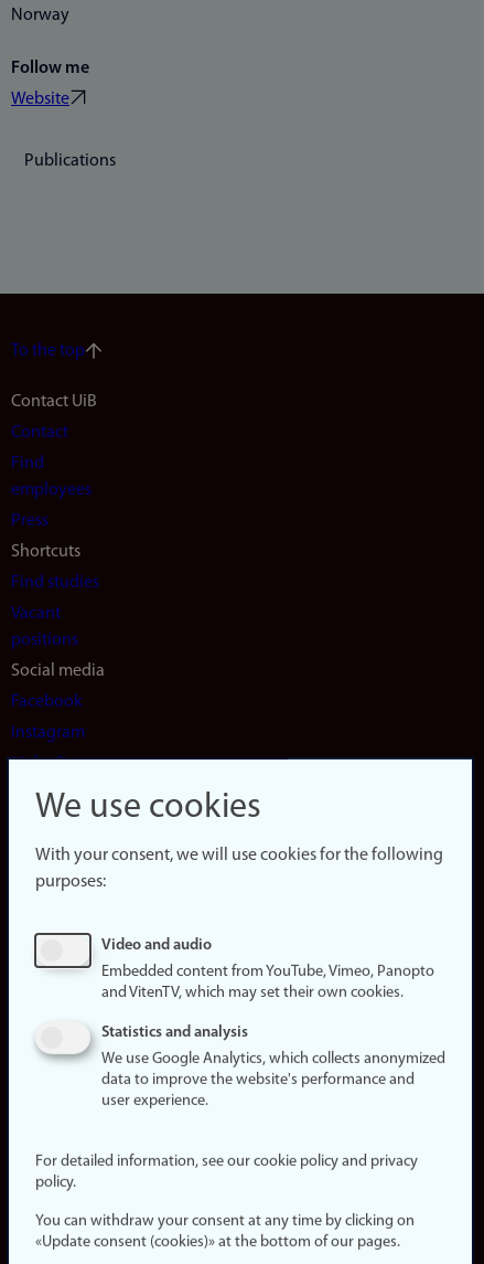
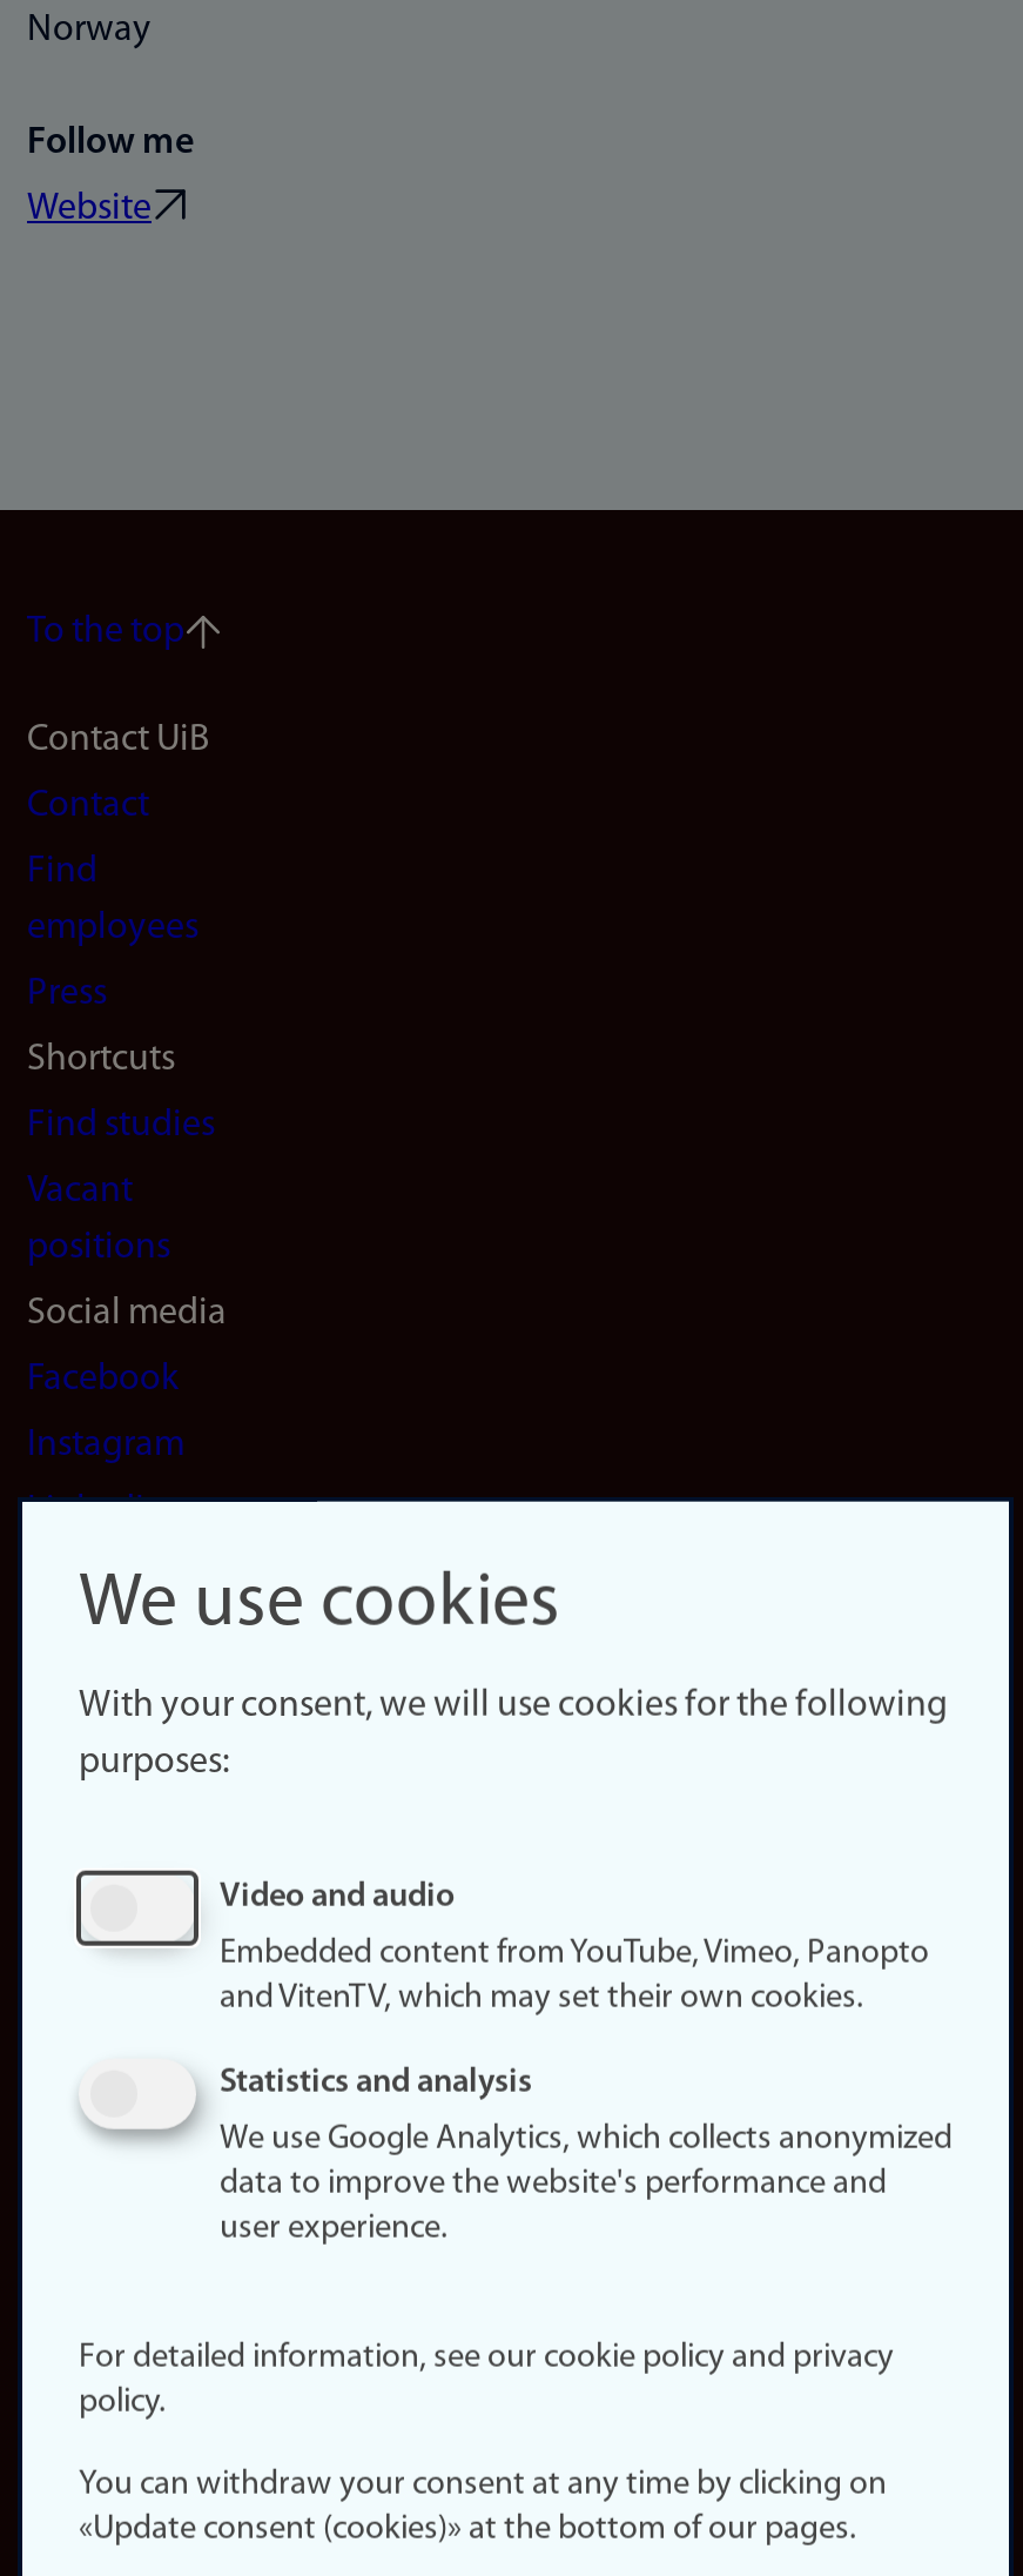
[24,152,116,170] Publications -> none

